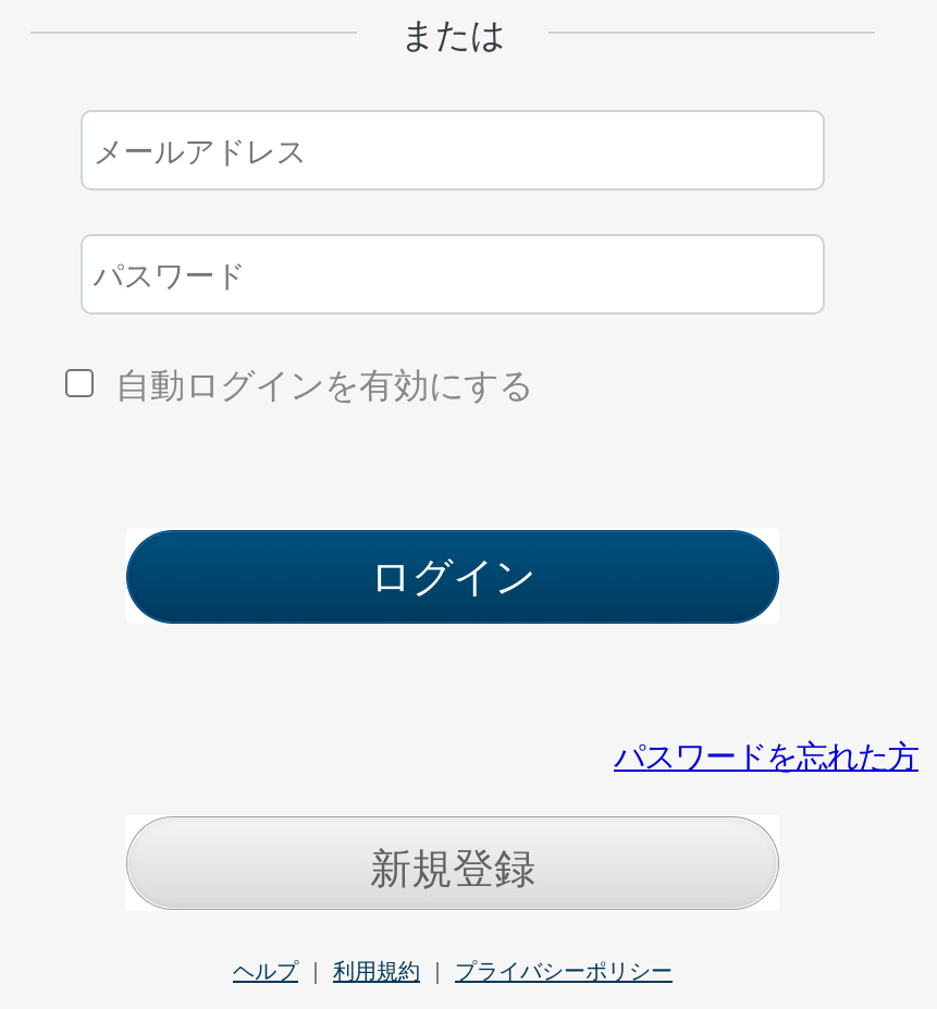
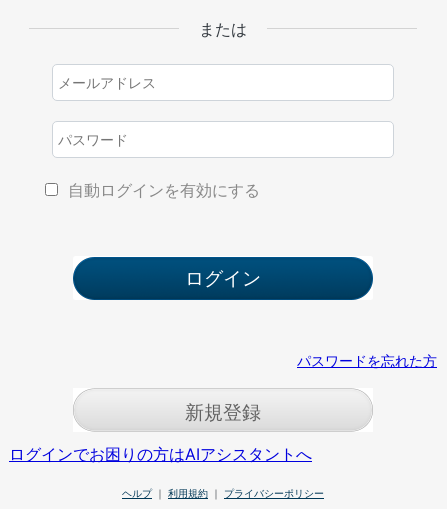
none -> [9,444,312,464] ログインでお困りの方はAIアシスタントへ

